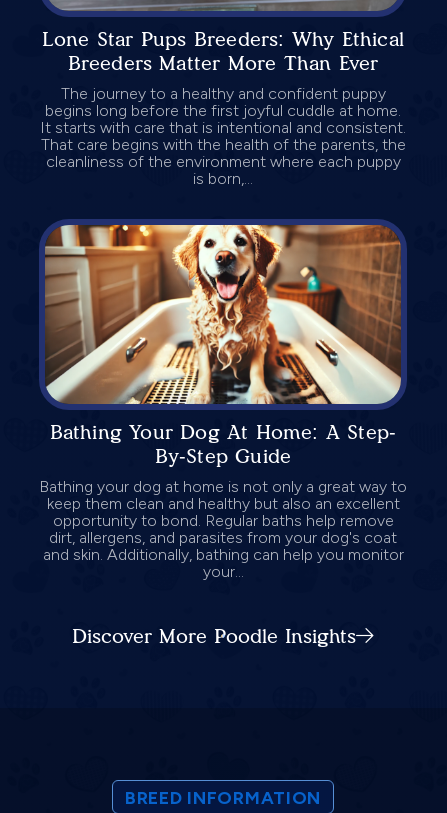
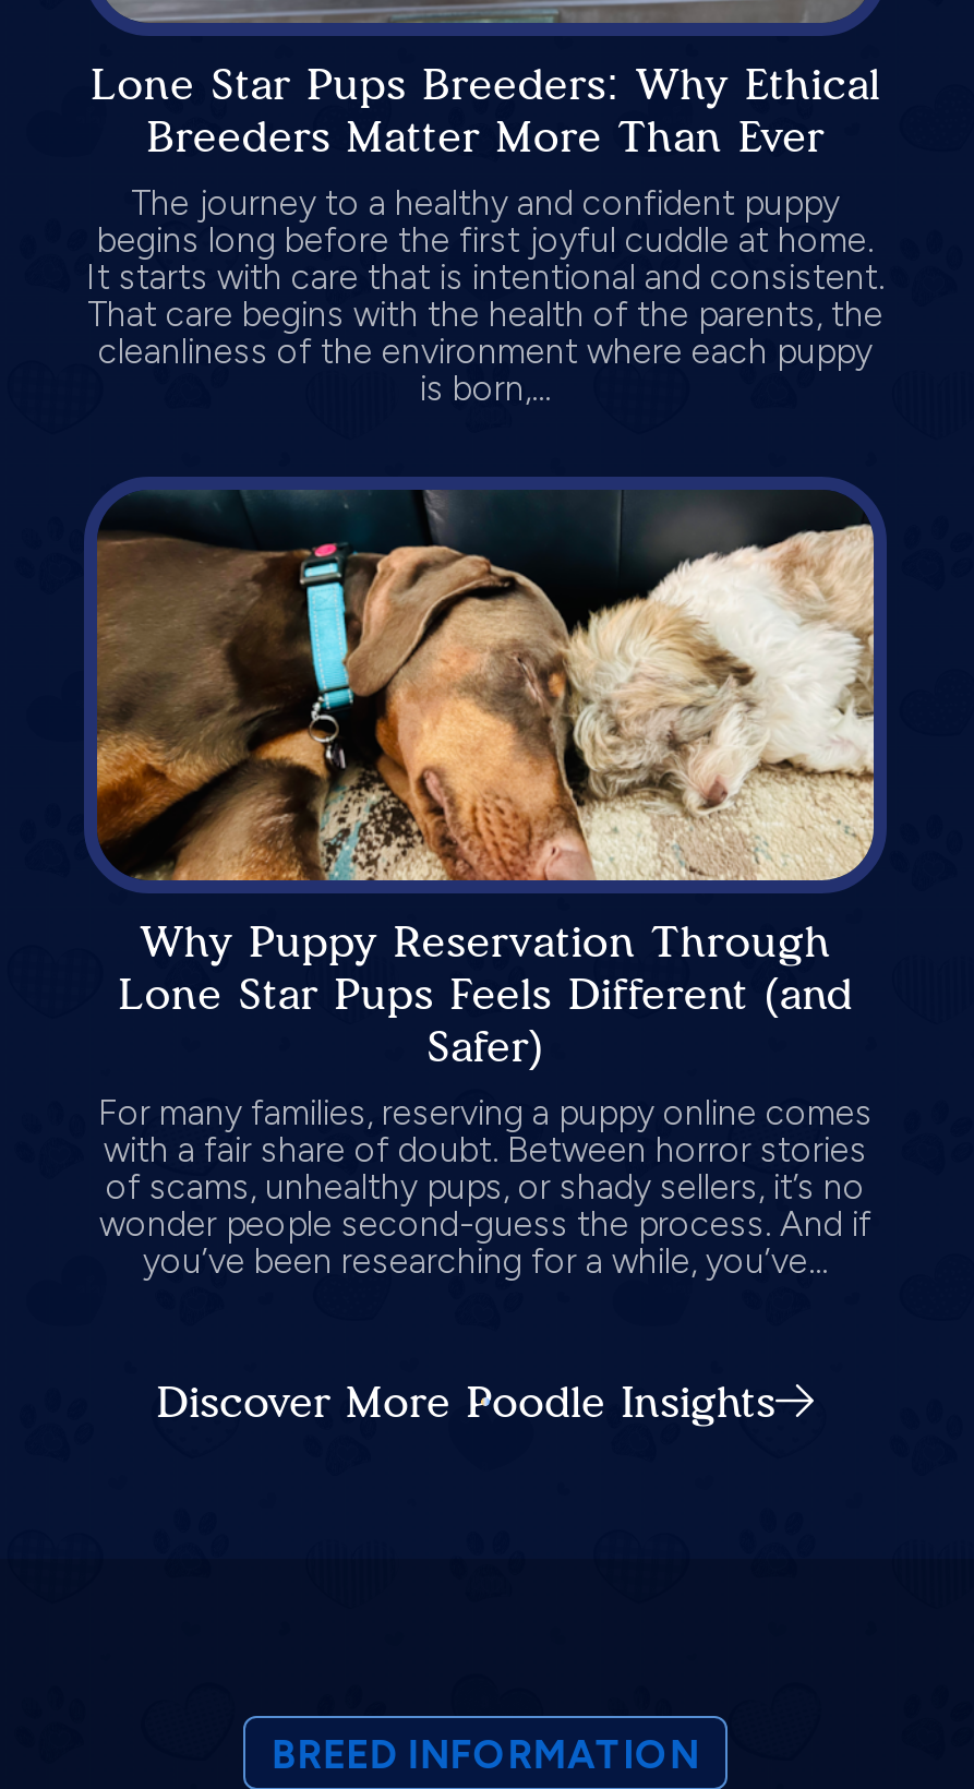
[39,224,407,581] [image] | Bathing Your Dog At Home: A Step- | By-Step Guide | Bathing your dog at home is not only a great way to | keep them clean and healthy but also an excellent | opportunity to bond. Regular baths help remove | dirt, allergens, and parasites from your dog's coat | and skin. Additionally, bathing can help you monitor | your... -> [95,491,876,1282] [image] | Why Puppy Reservation Through | Lone Star Pups Feels Different (and | Safer) | For many families, reserving a puppy online comes | with a fair share of doubt. Between horror stories | of scams, unhealthy pups, or shady sellers, it’s no | wonder people second-guess the process. And if | you’ve been researching for a while, you’ve...

